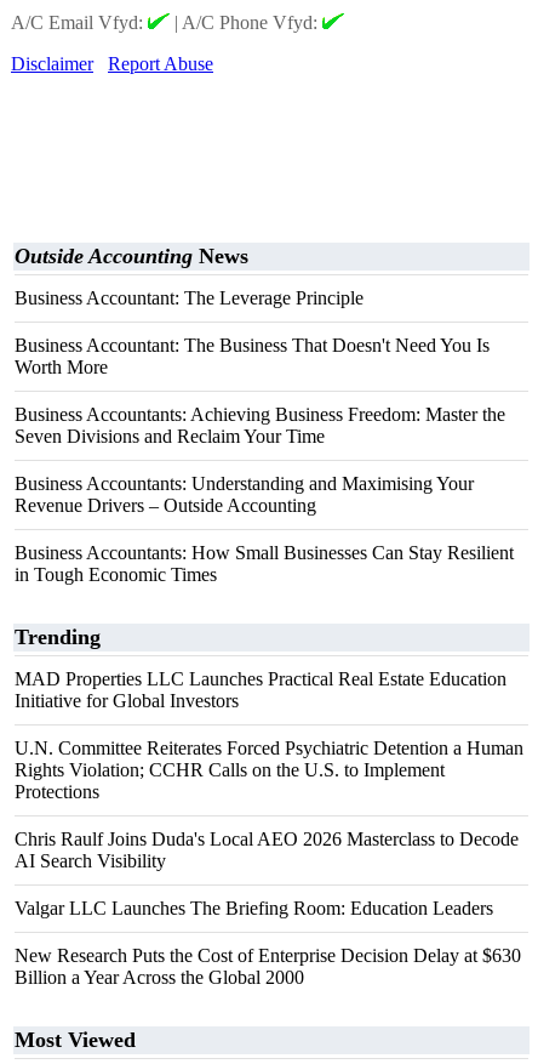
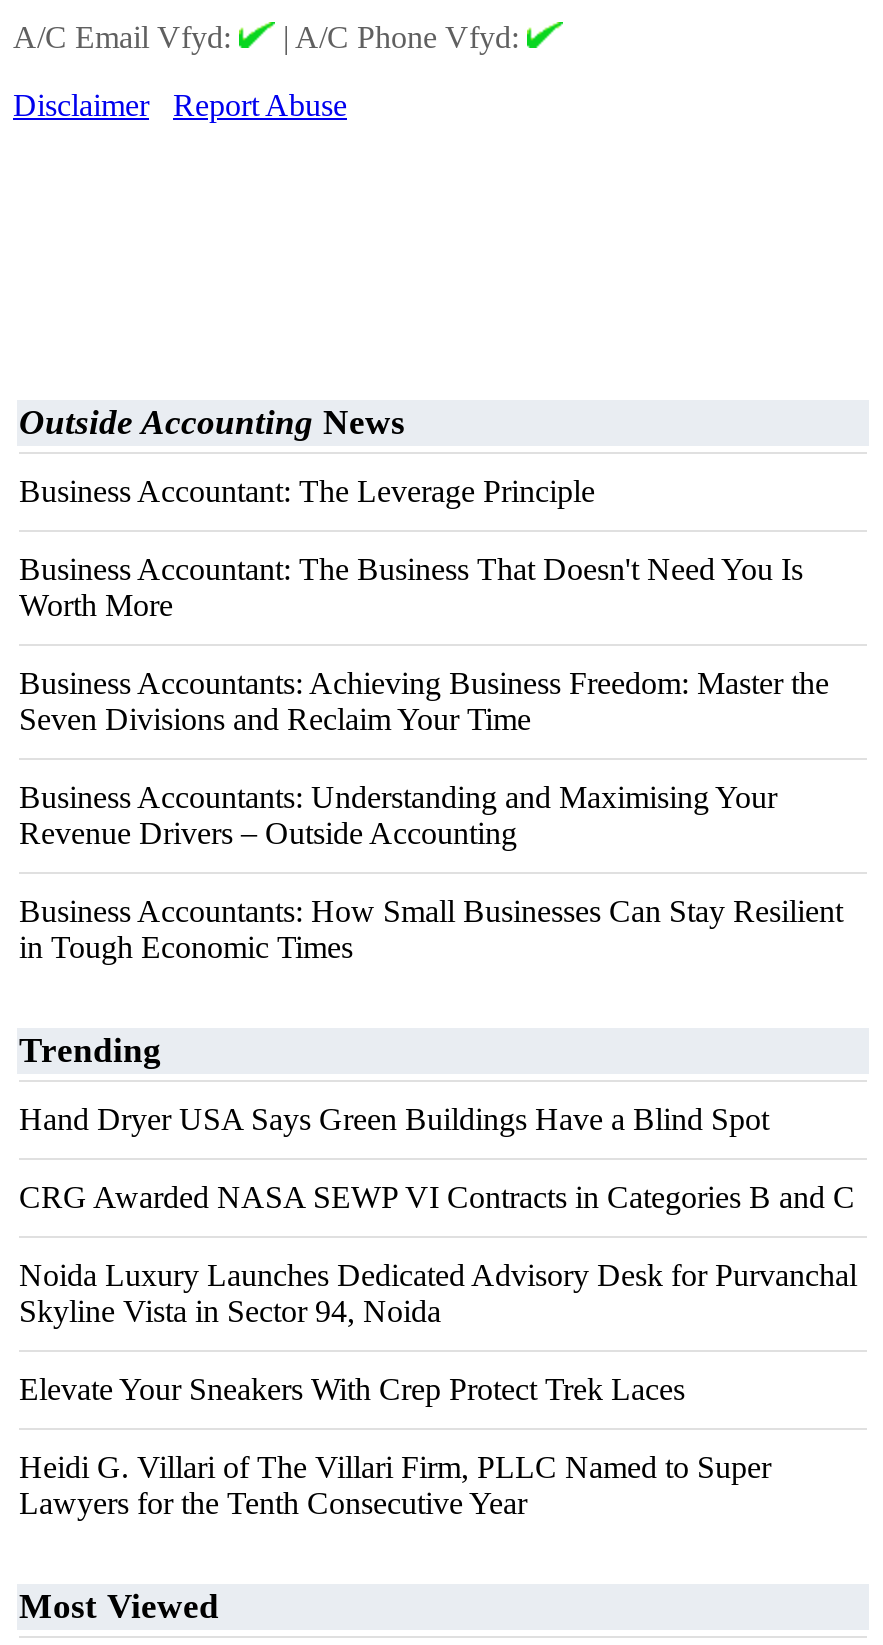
[15,668,506,711] MAD Properties LLC Launches Practical Real Estate Education | Initiative for Global Investors -> [19,1102,769,1136] Hand Dryer USA Says Green Buildings Have a Blind Spot
[15,738,523,802] U.N. Committee Reiterates Forced Psychiatric Detention a Human | Rights Violation; CCHR Calls on the U.S. to Implement | Protections -> [19,1180,855,1214] CRG Awarded NASA SEWP VI Contracts in Categories B and C
[15,829,519,871] Chris Raulf Joins Duda's Local AEO 2026 Masterclass to Decode | AI Search Visibility -> [19,1258,857,1328] Noida Luxury Launches Dedicated Advisory Desk for Purvanchal | Skyline Vista in Sector 94, Noida
[15,898,493,918] Valgar LLC Launches The Briefing Room: Education Leaders -> [19,1372,685,1406] Elevate Your Sneakers With Crep Protect Trek Laces
[15,945,521,988] New Research Puts the Cost of Enterprise Decision Delay at $630 | Billion a Year Across the Global 2000 -> [19,1450,771,1520] Heidi G. Villari of The Villari Firm, PLLC Named to Super | Lawyers for the Tenth Consecutive Year

